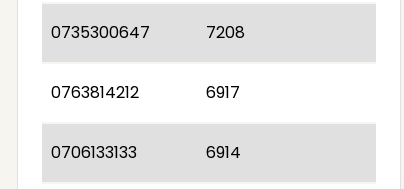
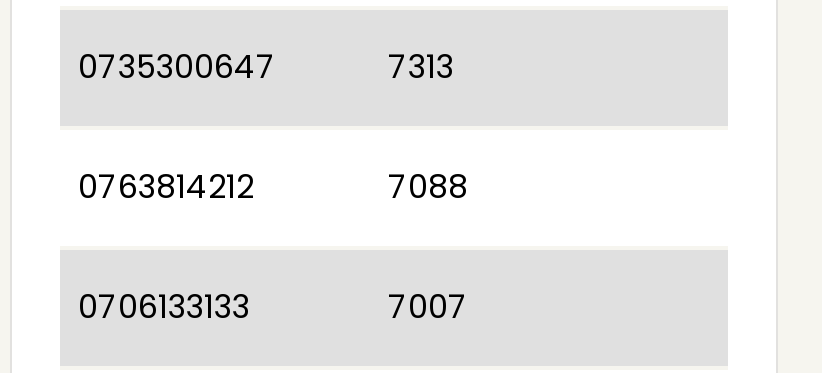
[206,21,245,44] 7208 -> [388,44,454,90] 7313
[206,81,240,104] 6917 -> [388,164,468,210] 7088
[206,141,241,164] 6914 -> [388,284,468,330] 7007

